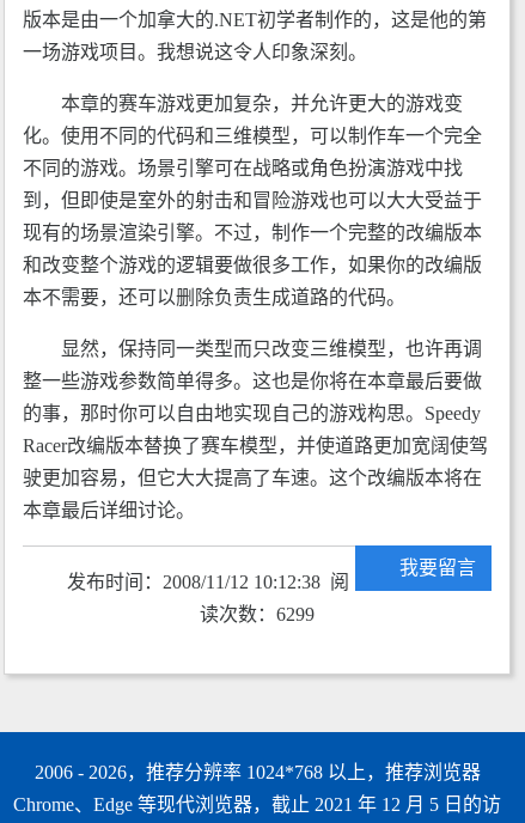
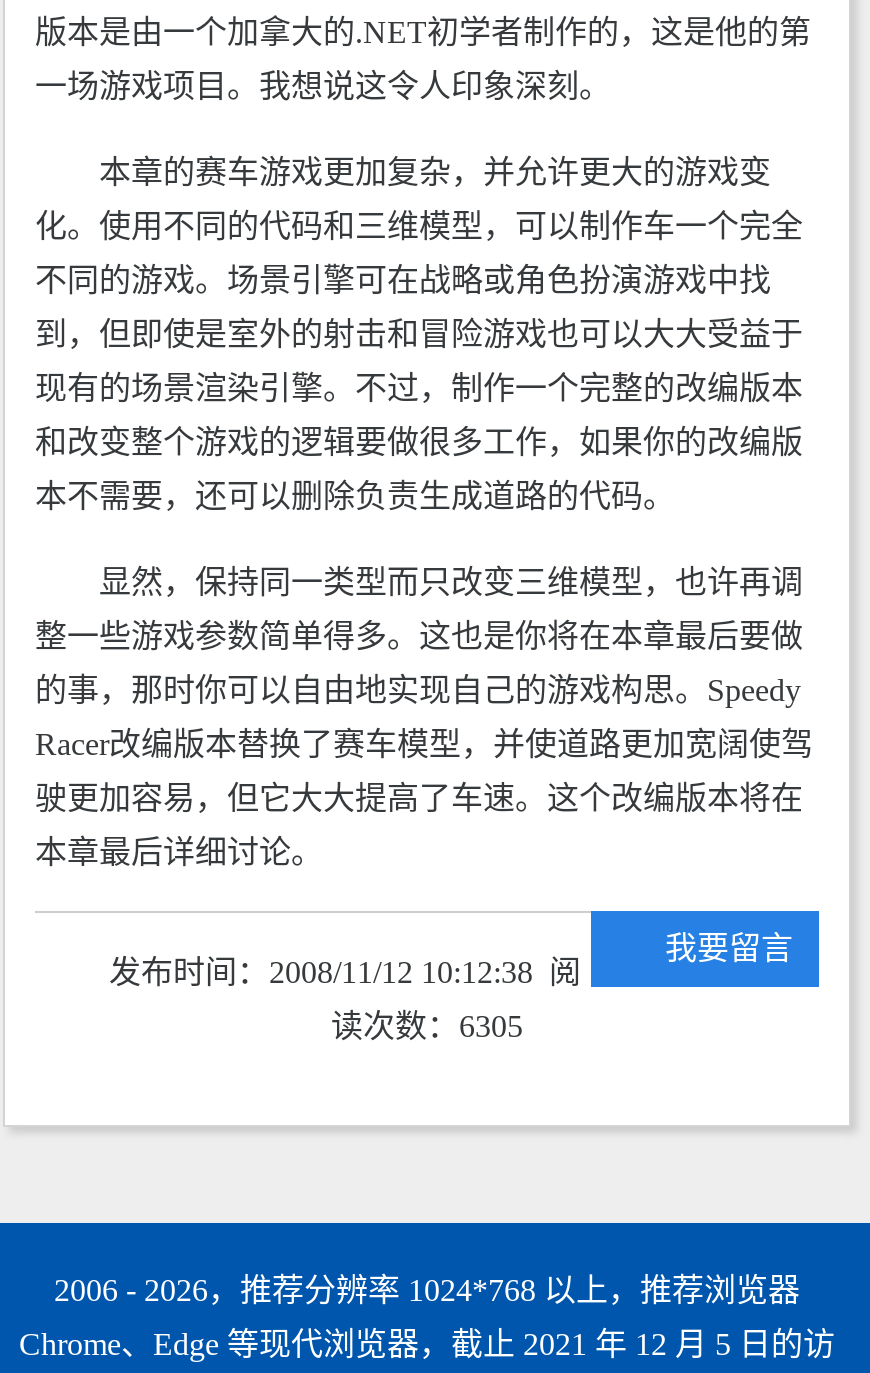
[200,605,315,625] 读次数：6299 -> [331,1010,523,1044] 读次数：6305

